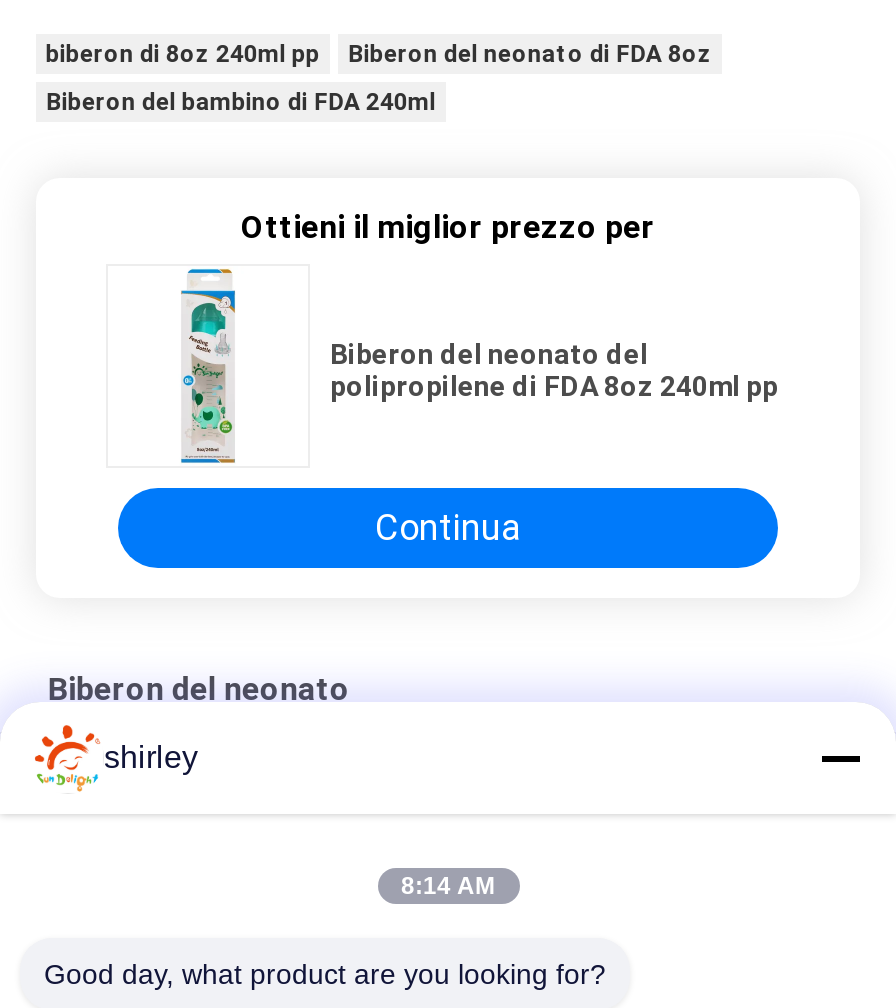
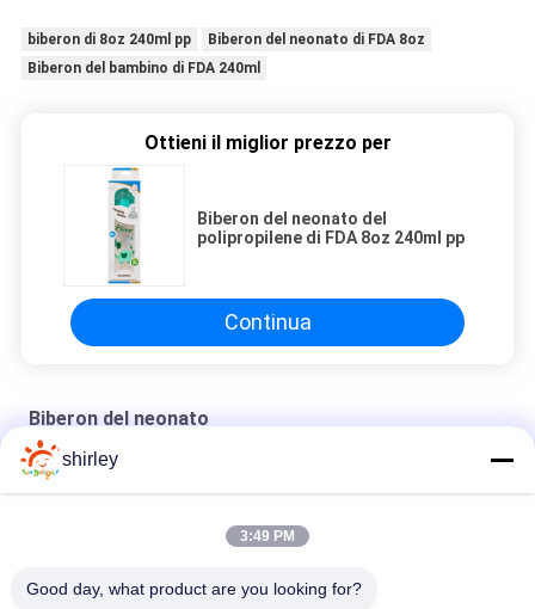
[401,872,495,900] 8:14 AM -> [240,528,295,545] 3:49 PM

